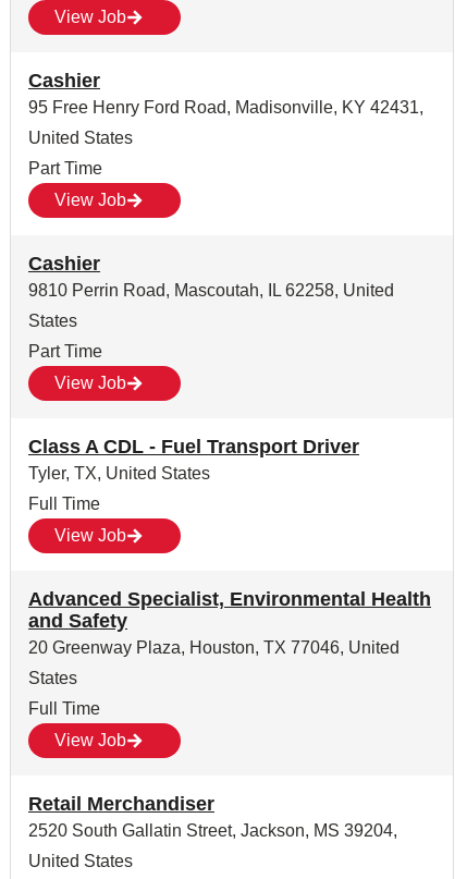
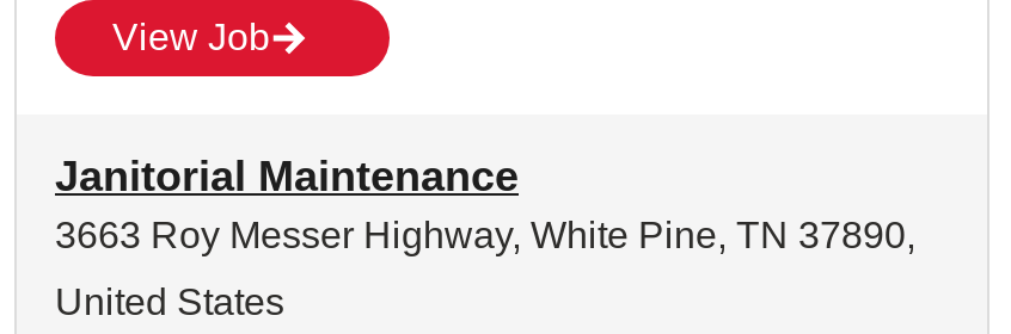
[28,70,431,840] Cashier | 95 Free Henry Ford Road, Madisonville, KY 42431, | United States | Part Time | View Job | Cashier | 9810 Perrin Road, Mascoutah, IL 62258, United | States | Part Time | View Job | Class A CDL - Fuel Transport Driver | Tyler, TX, United States | Full Time | View Job | Advanced Specialist, Environmental Health | and Safety | 20 Greenway Plaza, Houston, TX 77046, United | States | Full Time | View Job | Retail Merchandiser | 2520 South Gallatin Street, Jackson, MS 39204, -> [55,153,915,255] Janitorial Maintenance | 3663 Roy Messer Highway, White Pine, TN 37890,

